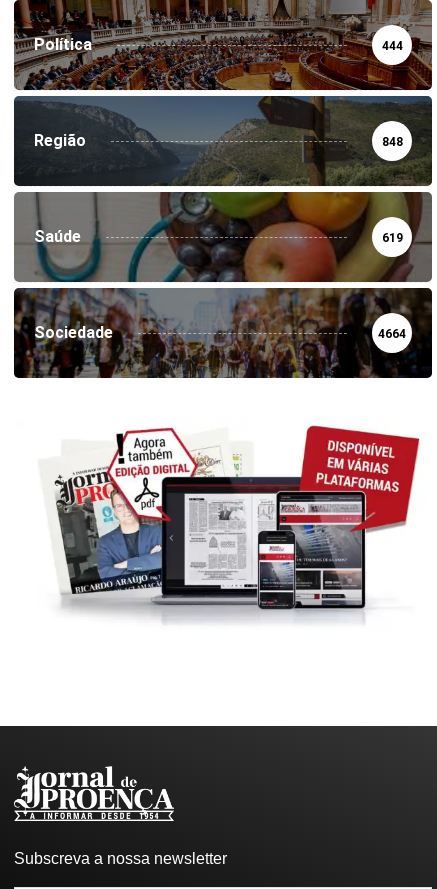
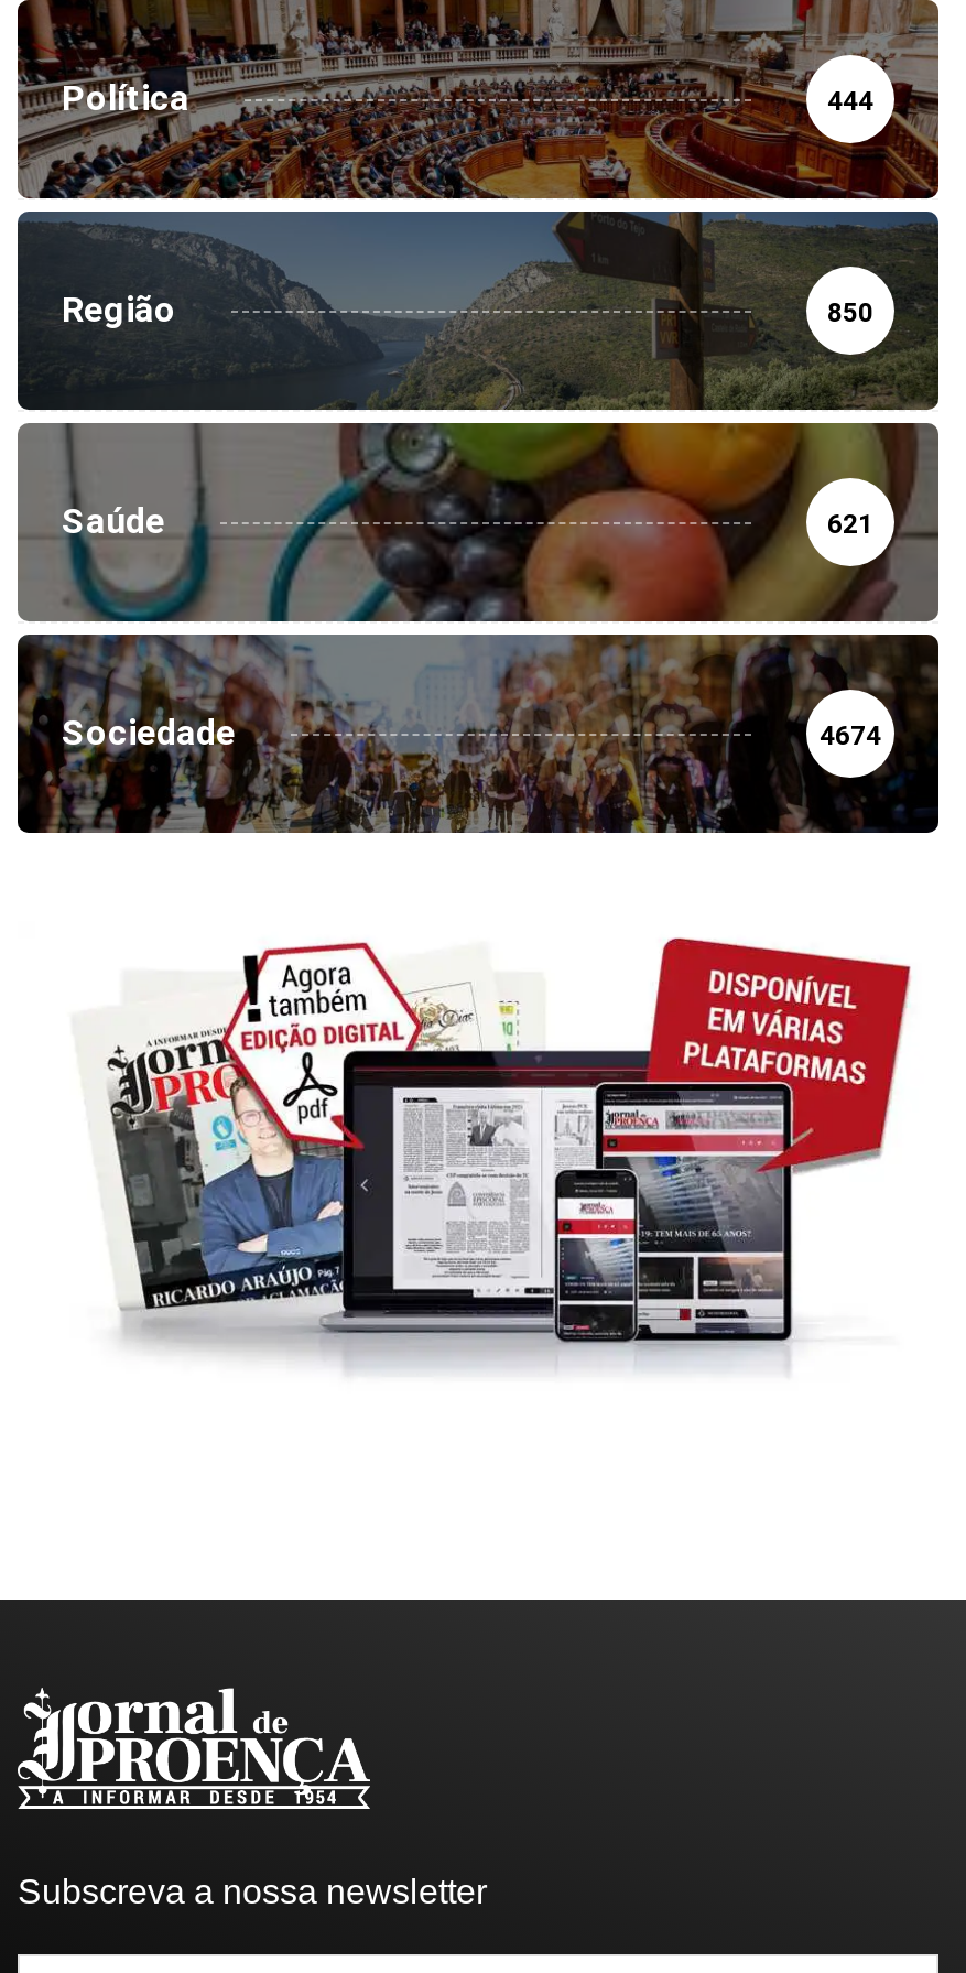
[381,135,402,149] 848 -> [827,299,873,329] 850
[381,231,402,245] 619 -> [827,510,873,541] 621
[378,327,406,341] 4664 -> [820,722,881,752] 4674

